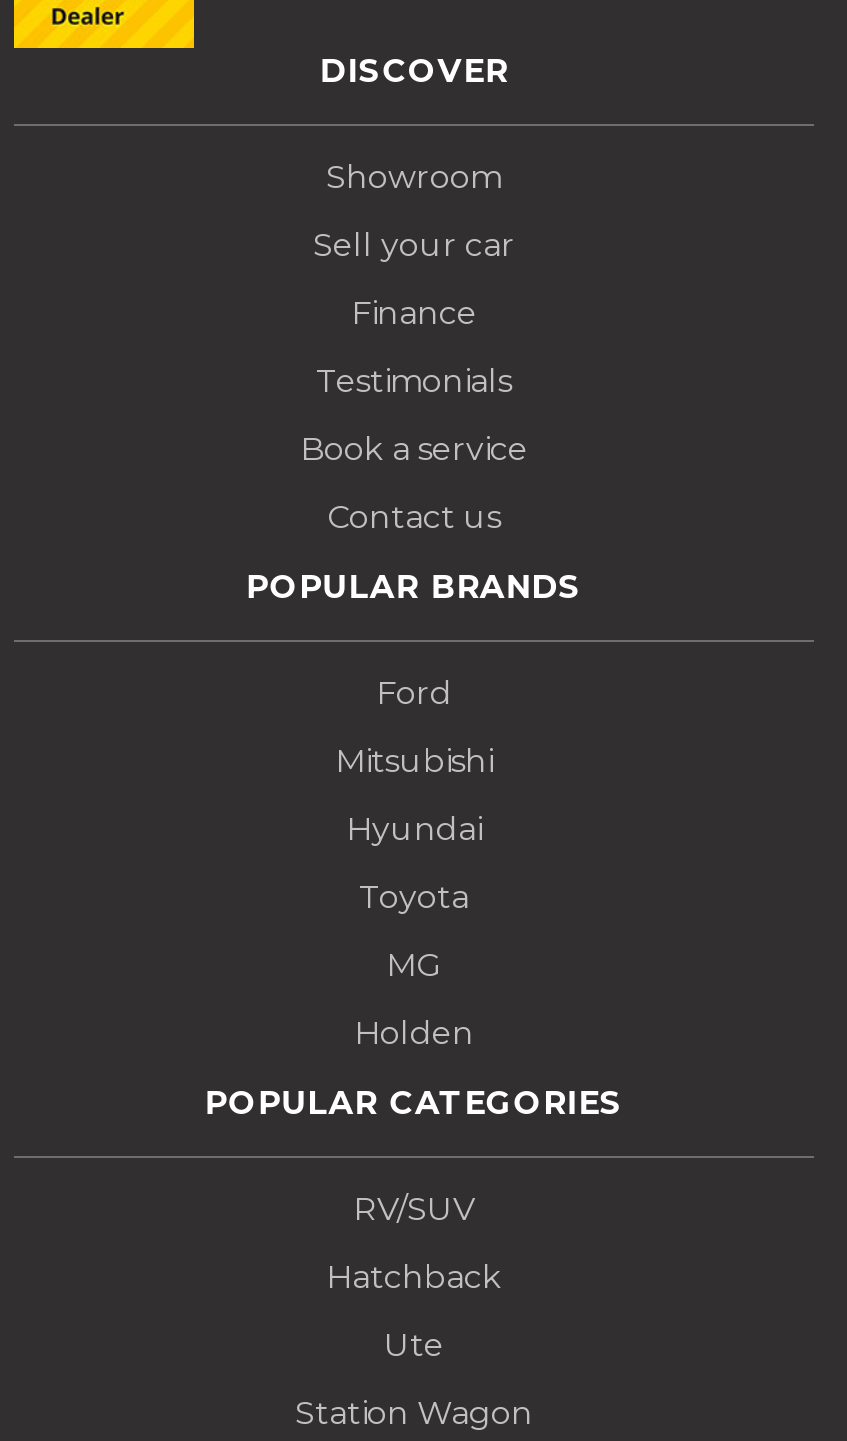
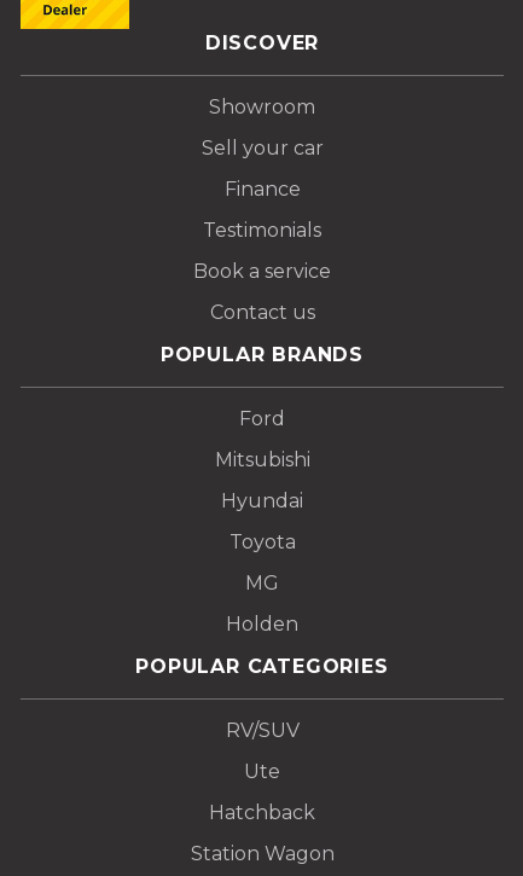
moved [326,1258,502,1296] -> [209,801,315,824]: Hatchback
moved [384,1326,444,1364] -> [244,760,280,783]: Ute

